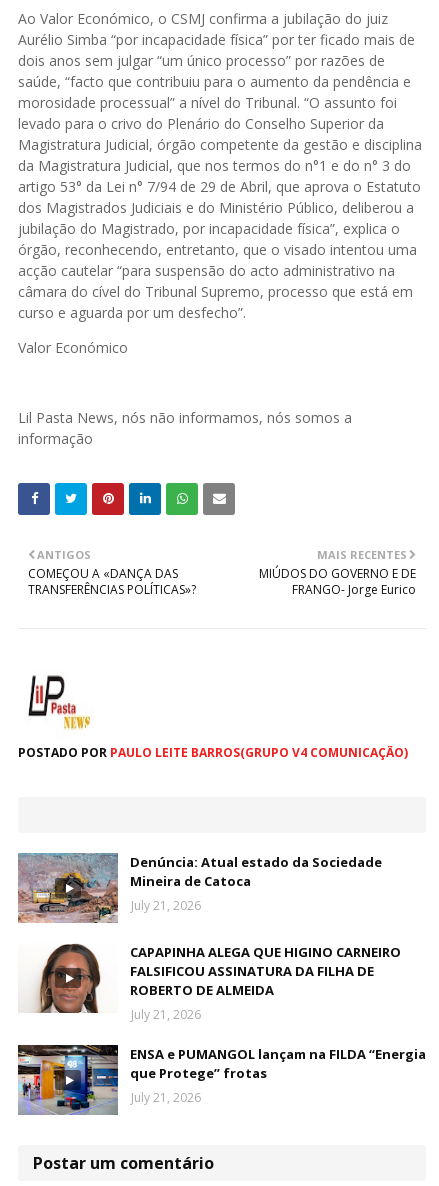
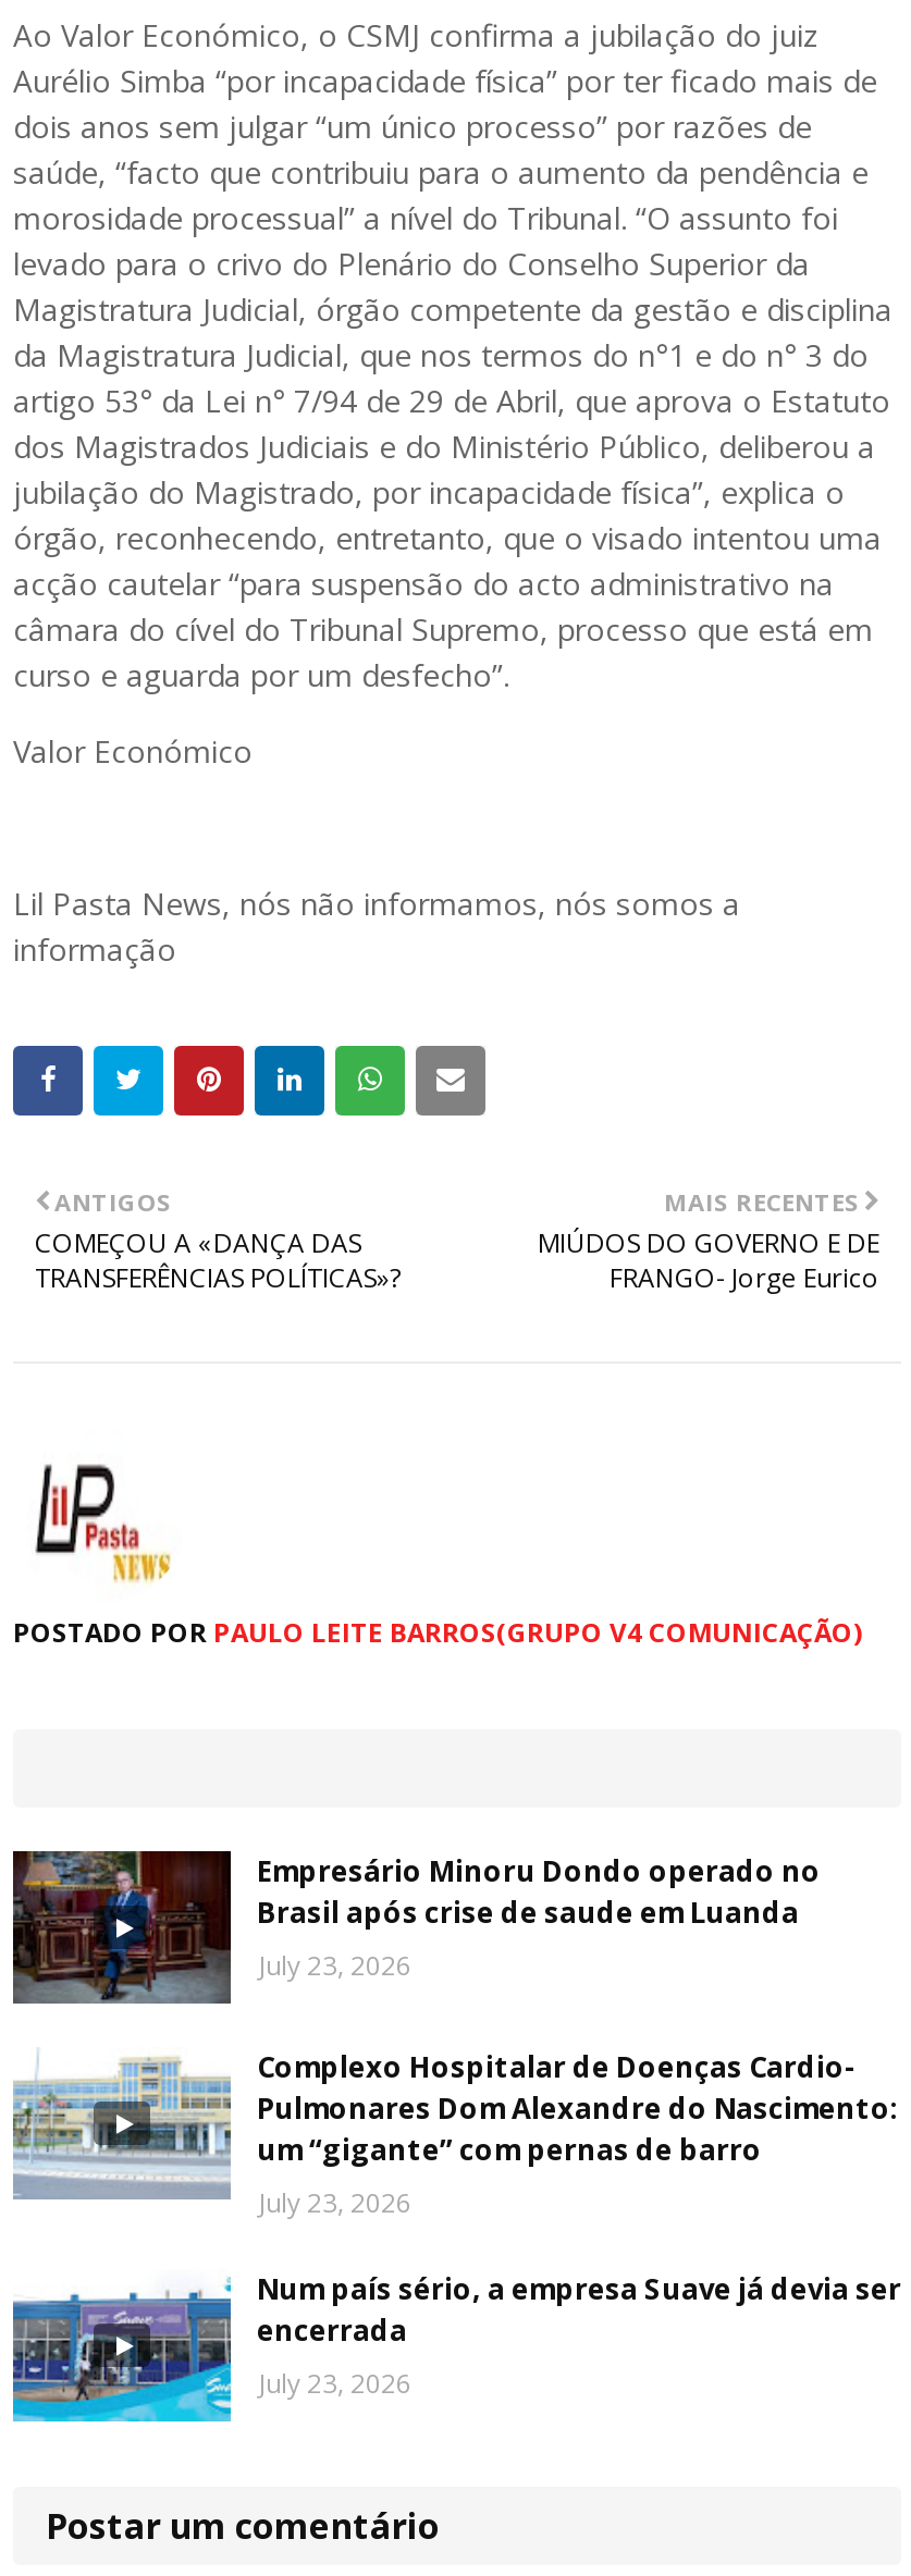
[17,852,382,924] [image] | Denúncia: Atual estado da Sociedade | Mineira de Catoca | July 21, 2026 -> [11,1849,821,2006] [image] | Empresário Minoru Dondo operado no | Brasil após crise de saude em Luanda | July 23, 2026
[18,943,401,1023] [image] | CAPAPINHA ALEGA QUE HIGINO CARNEIRO | FALSIFICOU ASSINATURA DA FILHA DE | ROBERTO DE ALMEIDA | July 21, 2026 -> [11,2048,899,2222] [image] | Complexo Hospitalar de Doenças Cardio- | Pulmonares Dom Alexandre do Nascimento: | um “gigante” com pernas de barro | July 23, 2026
[17,1044,426,1116] [image] | ENSA e PUMANGOL lançam na FILDA “Energia | que Protege” frotas | July 21, 2026 -> [11,2269,901,2424] [image] | Num país sério, a empresa Suave já devia ser | encerrada | July 23, 2026

